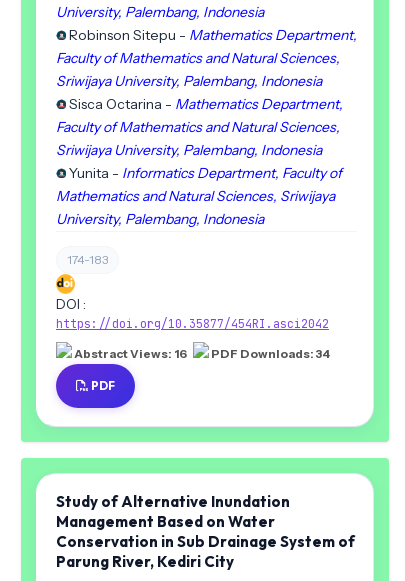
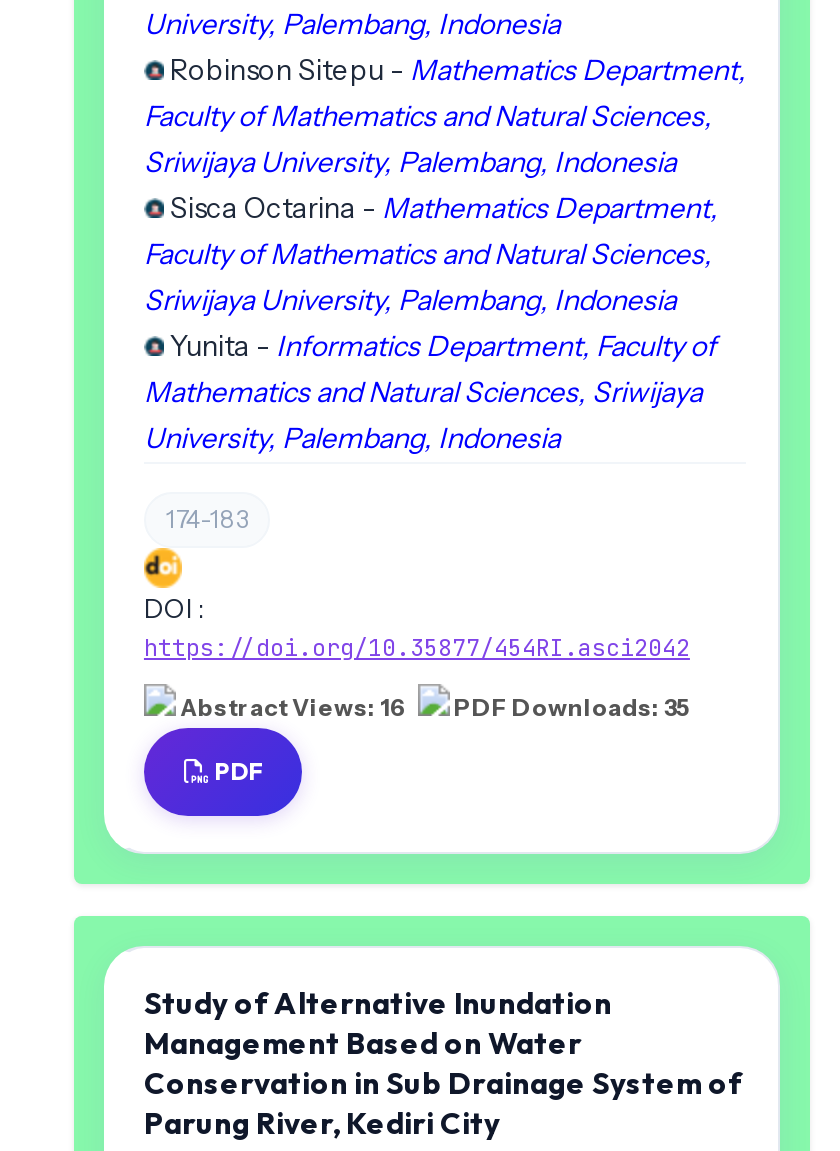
[211,347,330,361] PDF Downloads: 34 -> [454,694,690,722] PDF Downloads: 35

